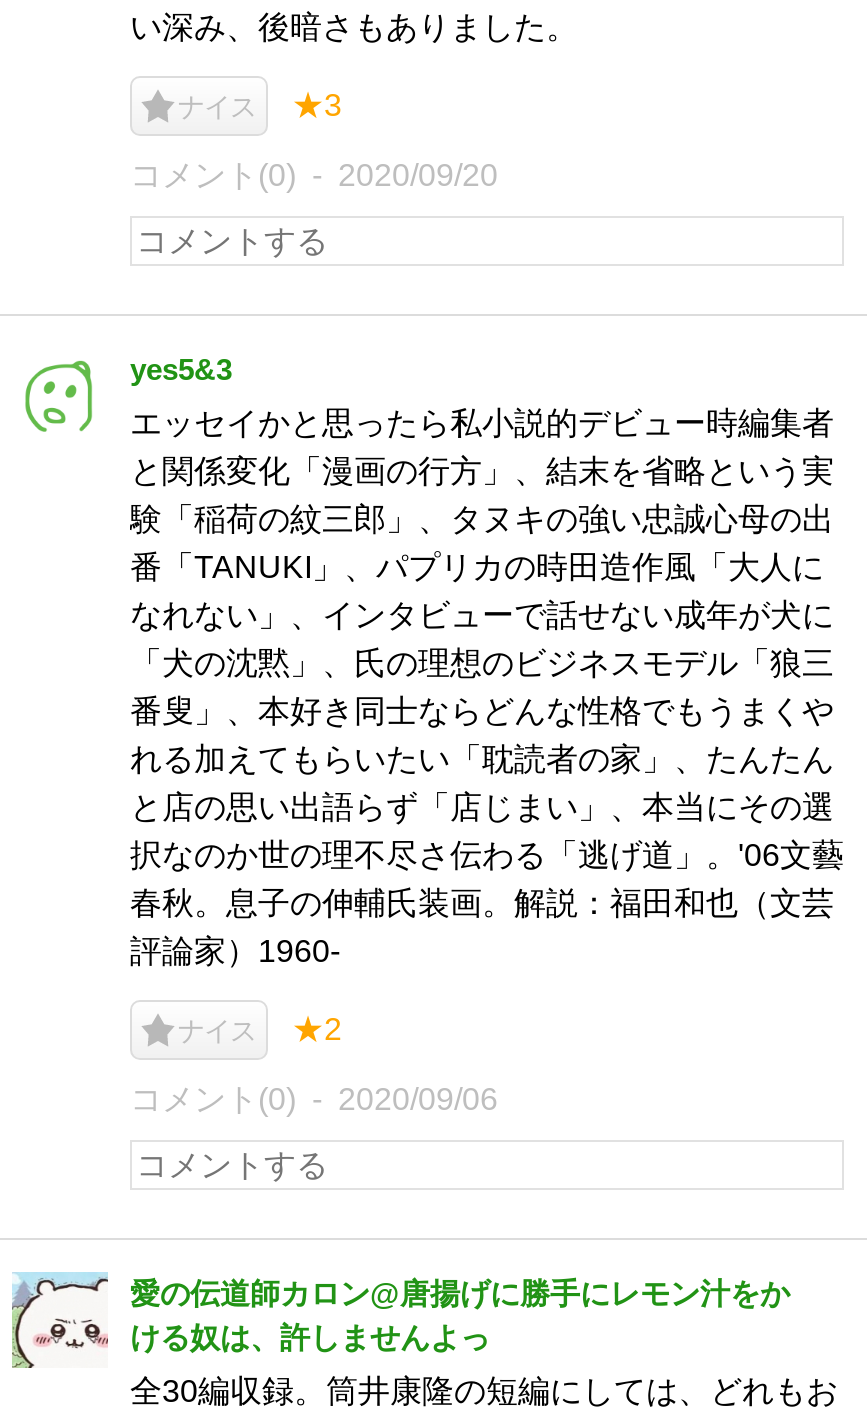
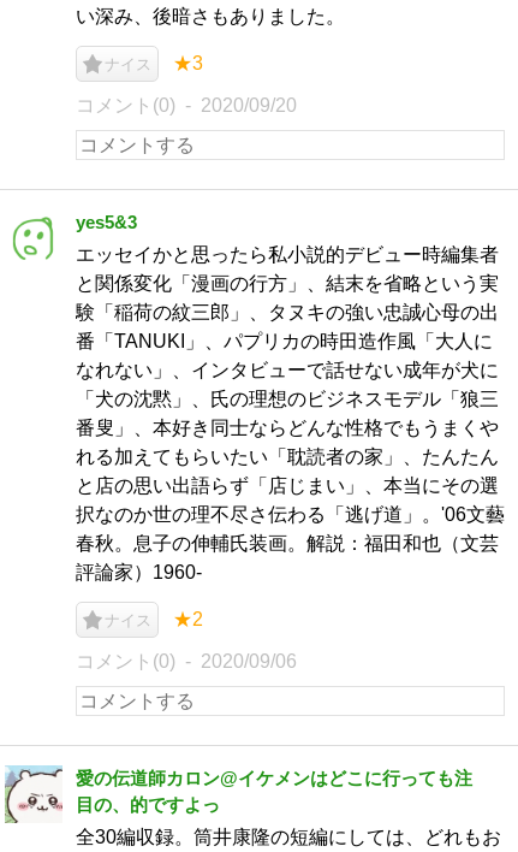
[130,1276,790,1354] 愛の伝道師カロン@唐揚げに勝手にレモン汁をか | ける奴は、許しませんよっ -> [76,768,472,815] 愛の伝道師カロン@イケメンはどこに行っても注 | 目の、的ですよっ

